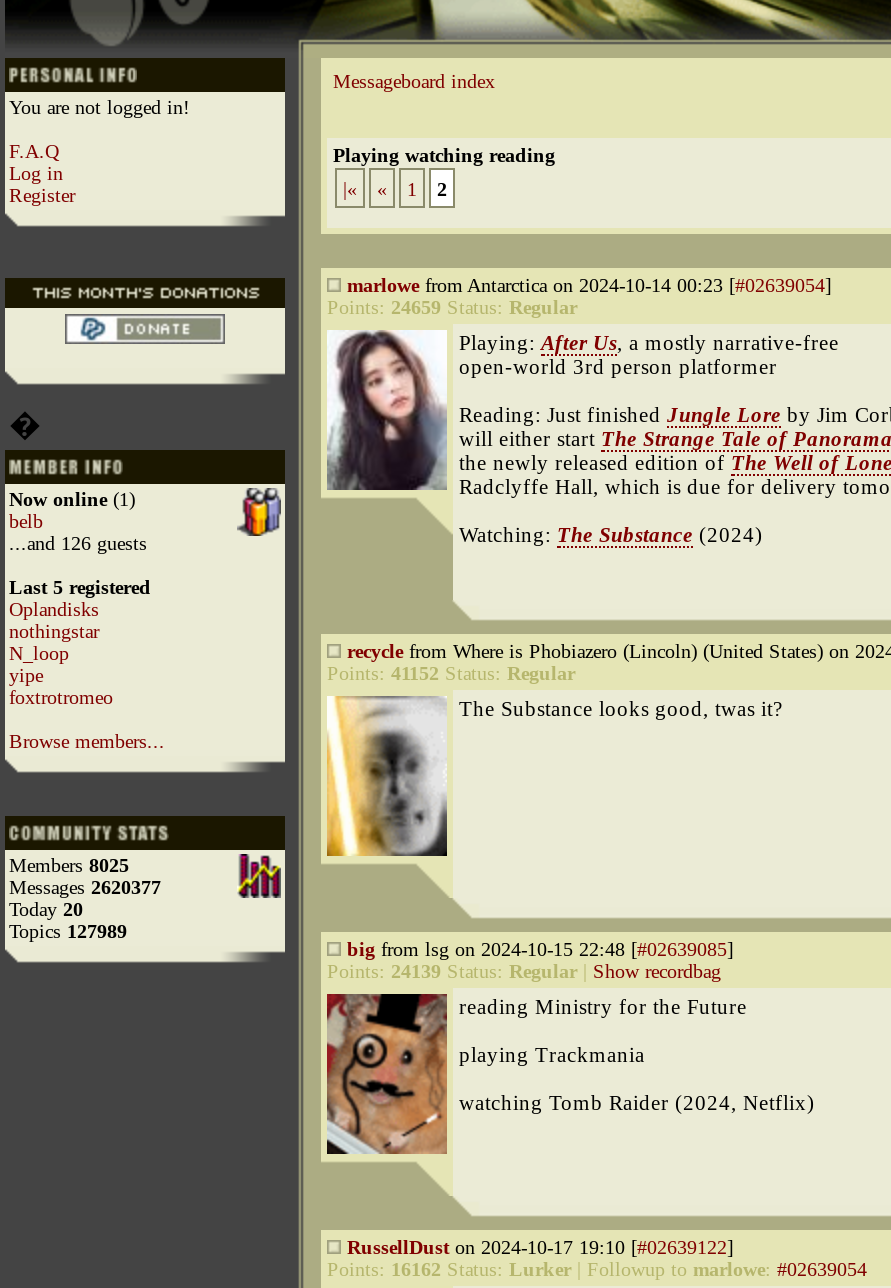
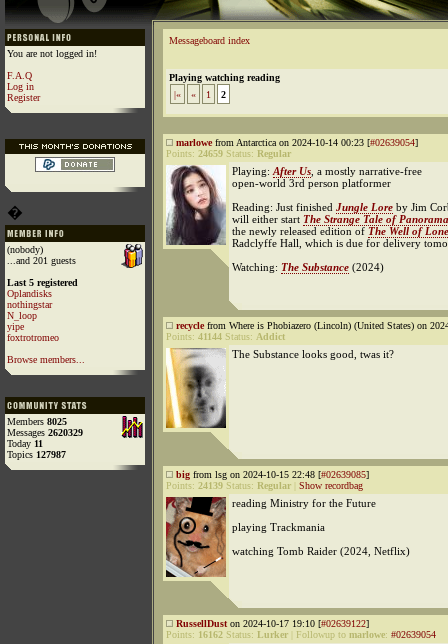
[9,488,147,554] Now online (1) | belb | ...and 126 guests -> [7,244,76,266] (nobody) | ...and 201 guests
[327,662,575,684] Points: 41152 Status: Regular -> [166,331,285,342] Points: 41144 Status: Addict
[9,876,161,898] Messages 2620377 -> [7,427,83,438] Messages 2620329
[9,898,83,920] Today20 -> [7,438,43,449] Today11
[9,920,127,942] Topics 127989 -> [7,449,66,460] Topics 127987

